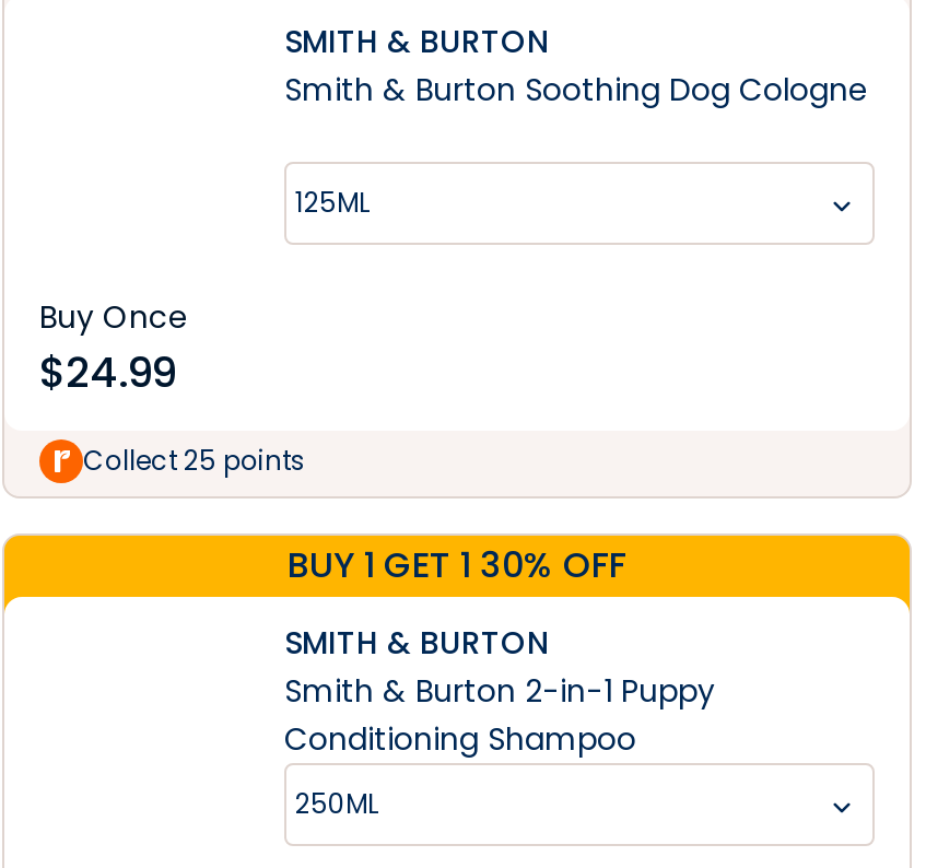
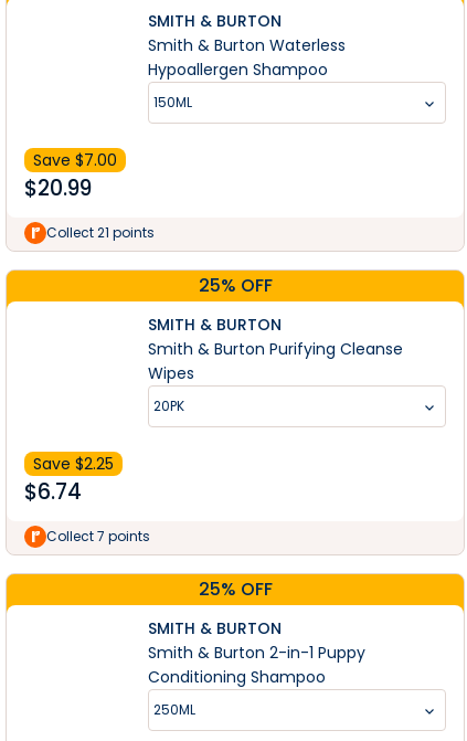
[39,68,868,590] Smith & Burton Soothing Dog Cologne | 125ML | Buy Once | $24.99 | Collect 25 points | BUY 1 GET 1 30% OFF -> [24,34,403,602] Smith & Burton Waterless | Hypoallergen Shampoo | 150ML | Save $7.00 | $20.99 | Collect 21 points | 25% OFF | SMITH & BURTON | Smith & Burton Purifying Cleanse | Wipes | 20PK | Save $2.25 | $6.74 | Collect 7 points | 25% OFF

